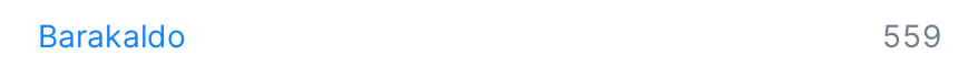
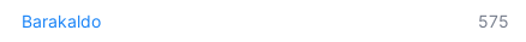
[882,16,942,53] 559 -> [478,10,509,31] 575

